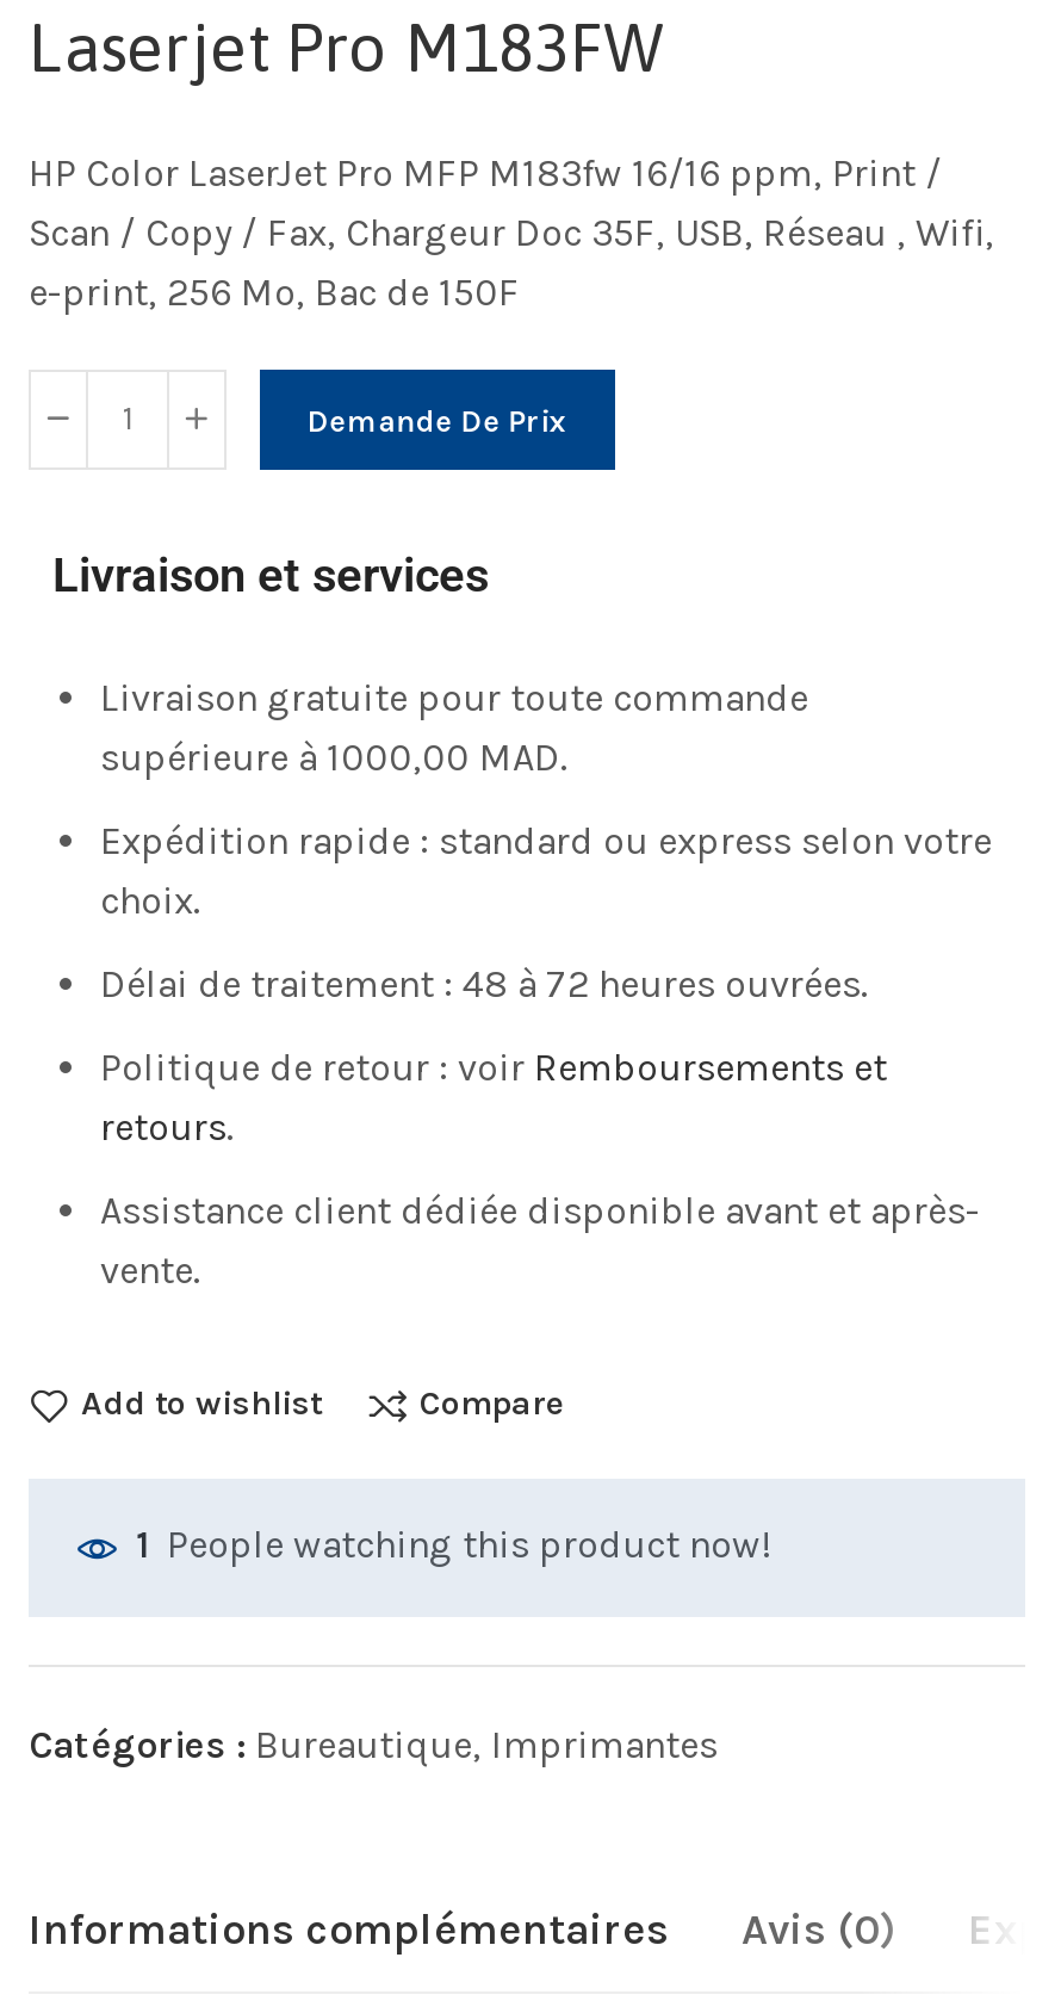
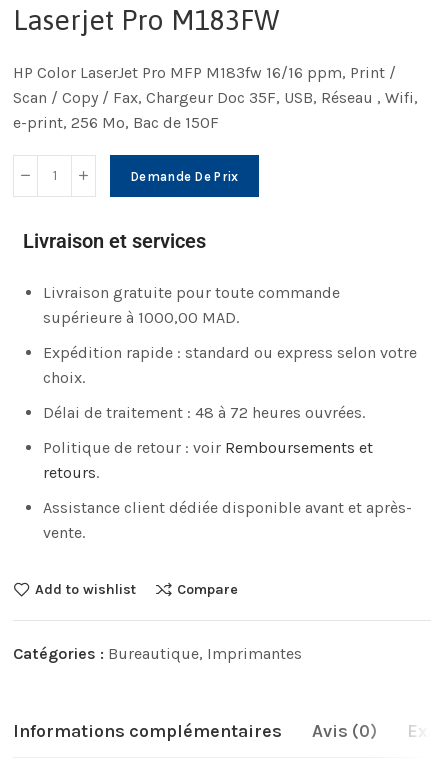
[136,1522,770,1568] 1 People watching this product now! -> none

